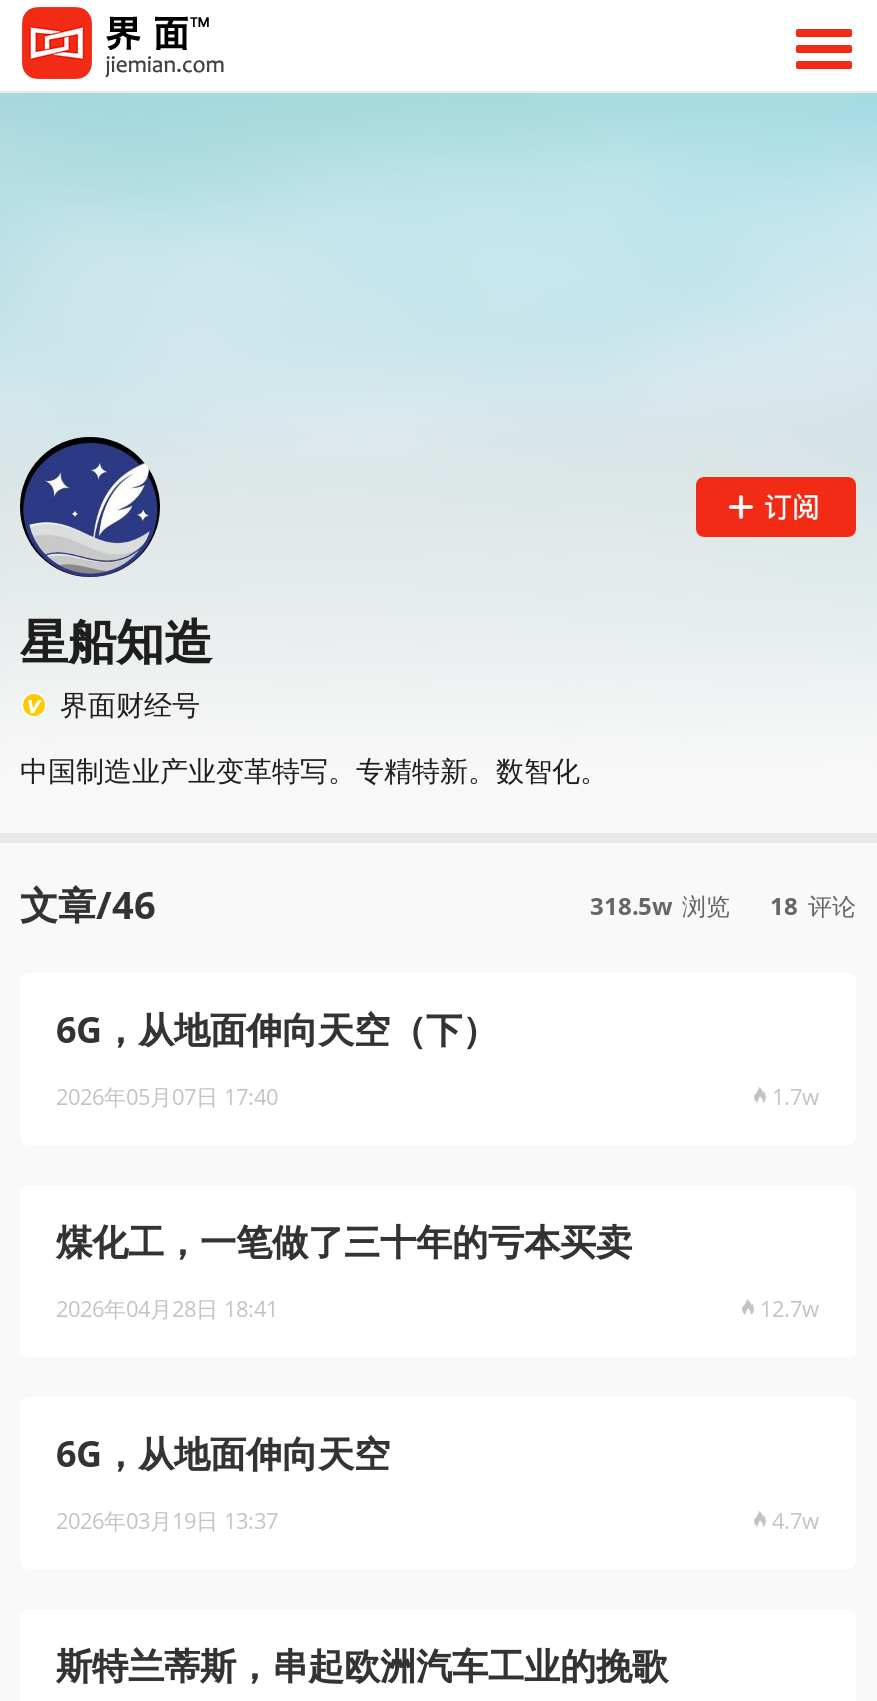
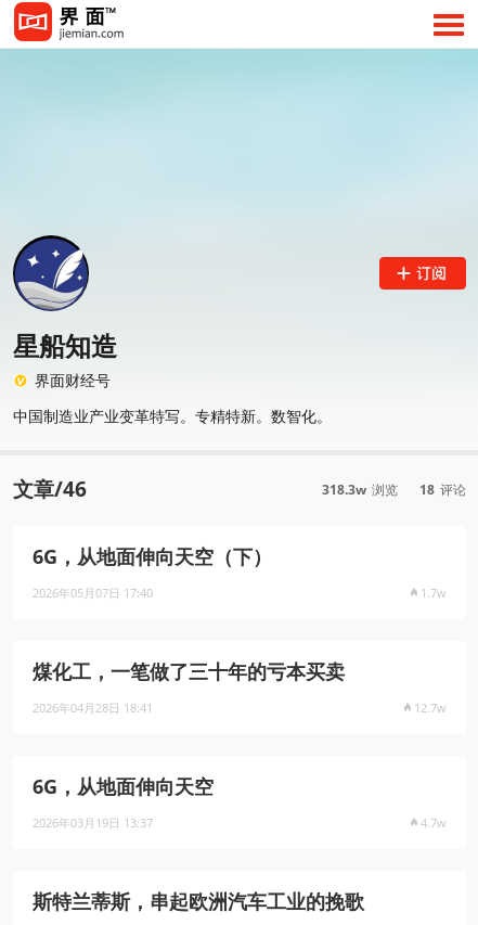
[590,889,856,923] 318.5w 浏览 18 评论 -> [322,480,466,499] 318.3w 浏览 18 评论

